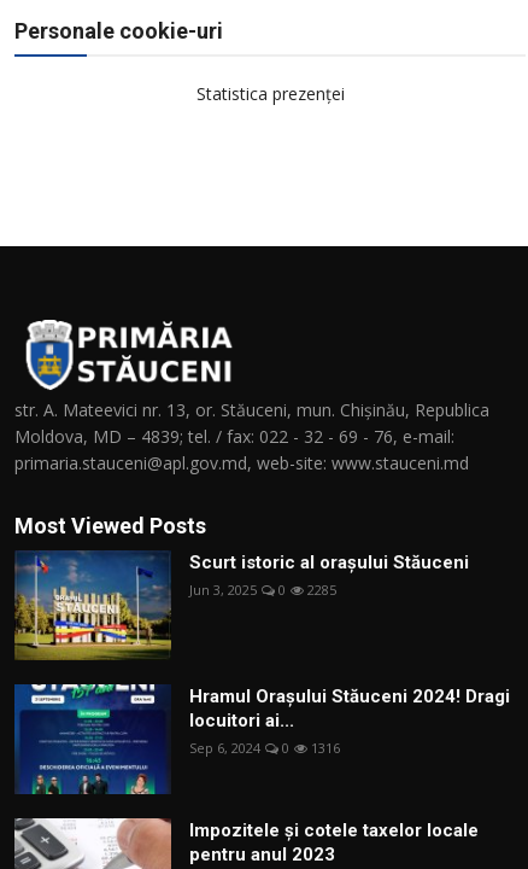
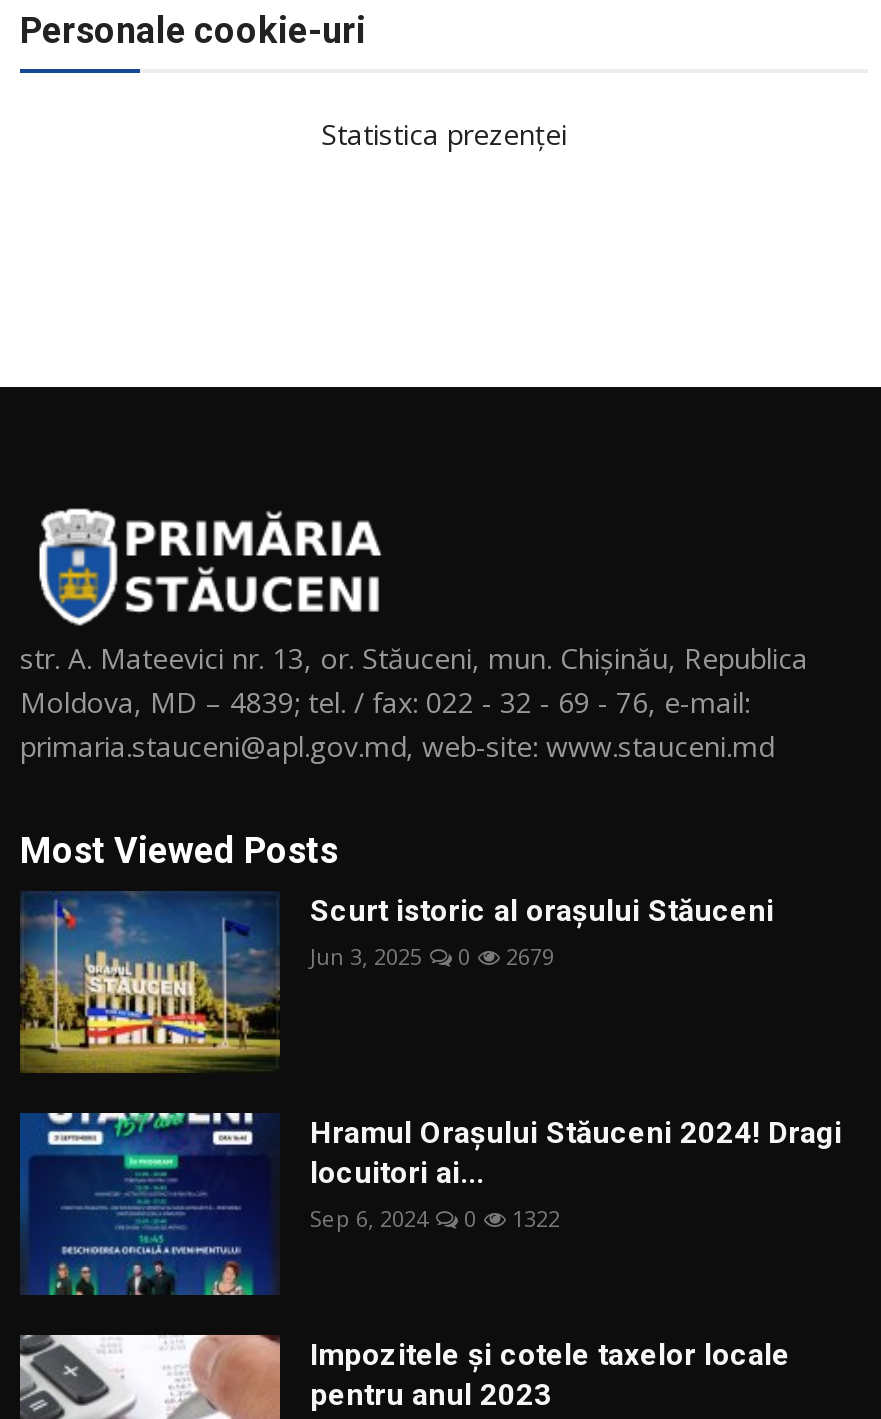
[189,580,336,598] Jun 3, 2025 0 2285 -> [310,940,554,970] Jun 3, 2025 0 2679
[189,738,340,756] Sep 6, 2024 0 1316 -> [310,1202,560,1232] Sep 6, 2024 0 1322

